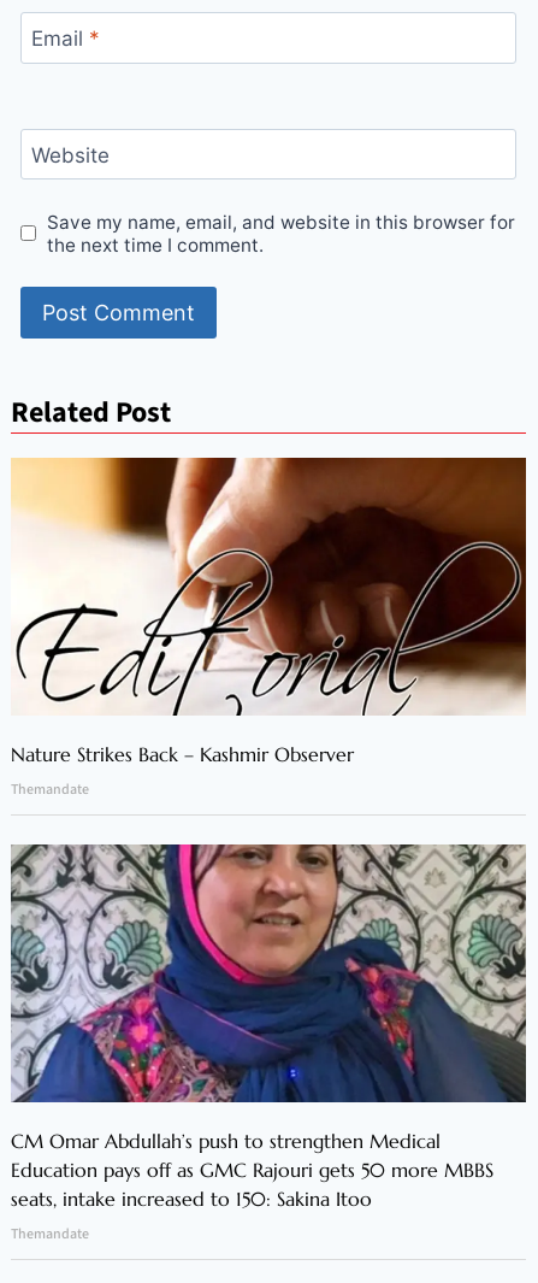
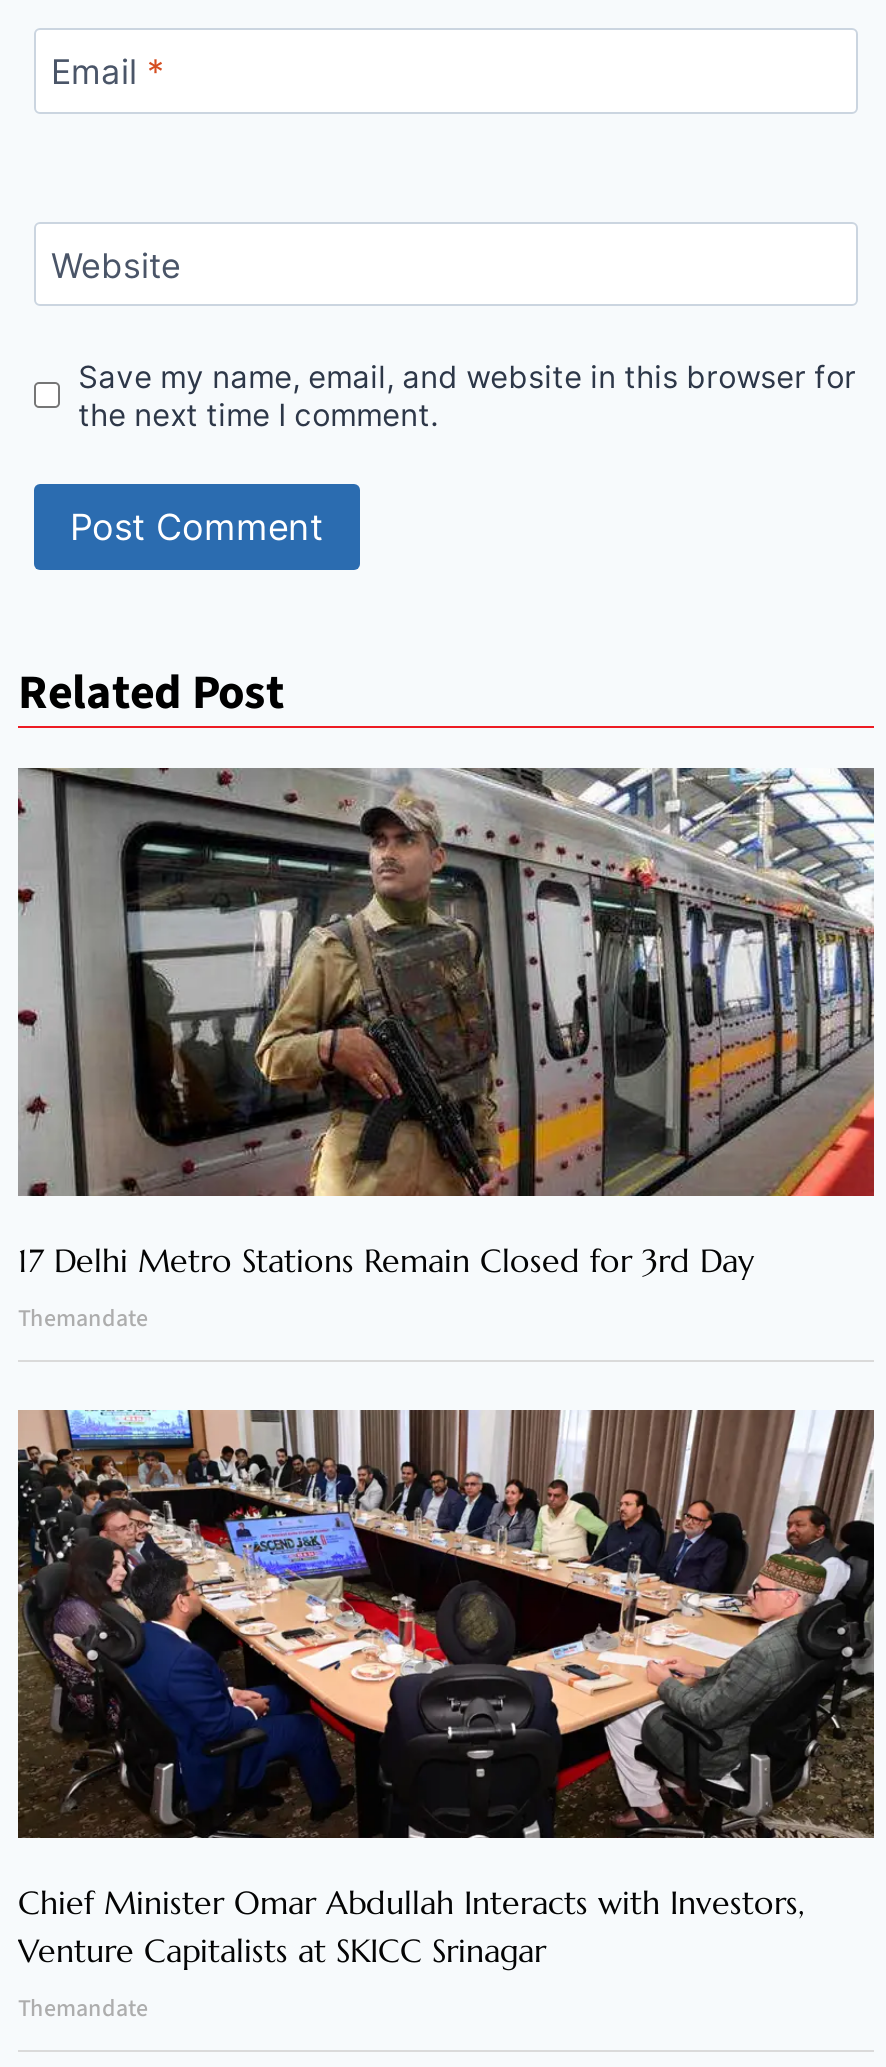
[11,457,527,766] [image] | Nature Strikes Back – Kashmir Observer -> [16,766,876,1280] [image] | 17 Delhi Metro Stations Remain Closed for 3rd Day
[11,843,526,1210] [image] | CM Omar Abdullah’s push to strengthen Medical | Education pays off as GMC Rajouri gets 50 more MBBS | seats, intake increased to 150: Sakina Itoo -> [16,1408,876,1970] [image] | Chief Minister Omar Abdullah Interacts with Investors, | Venture Capitalists at SKICC Srinagar

